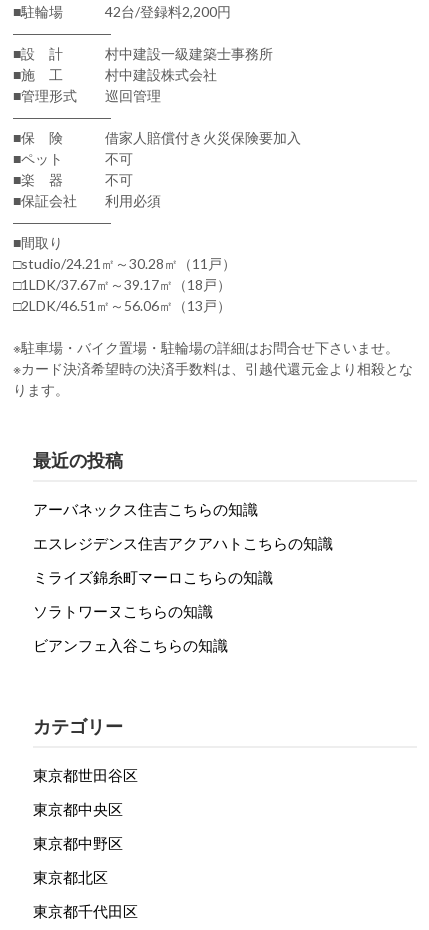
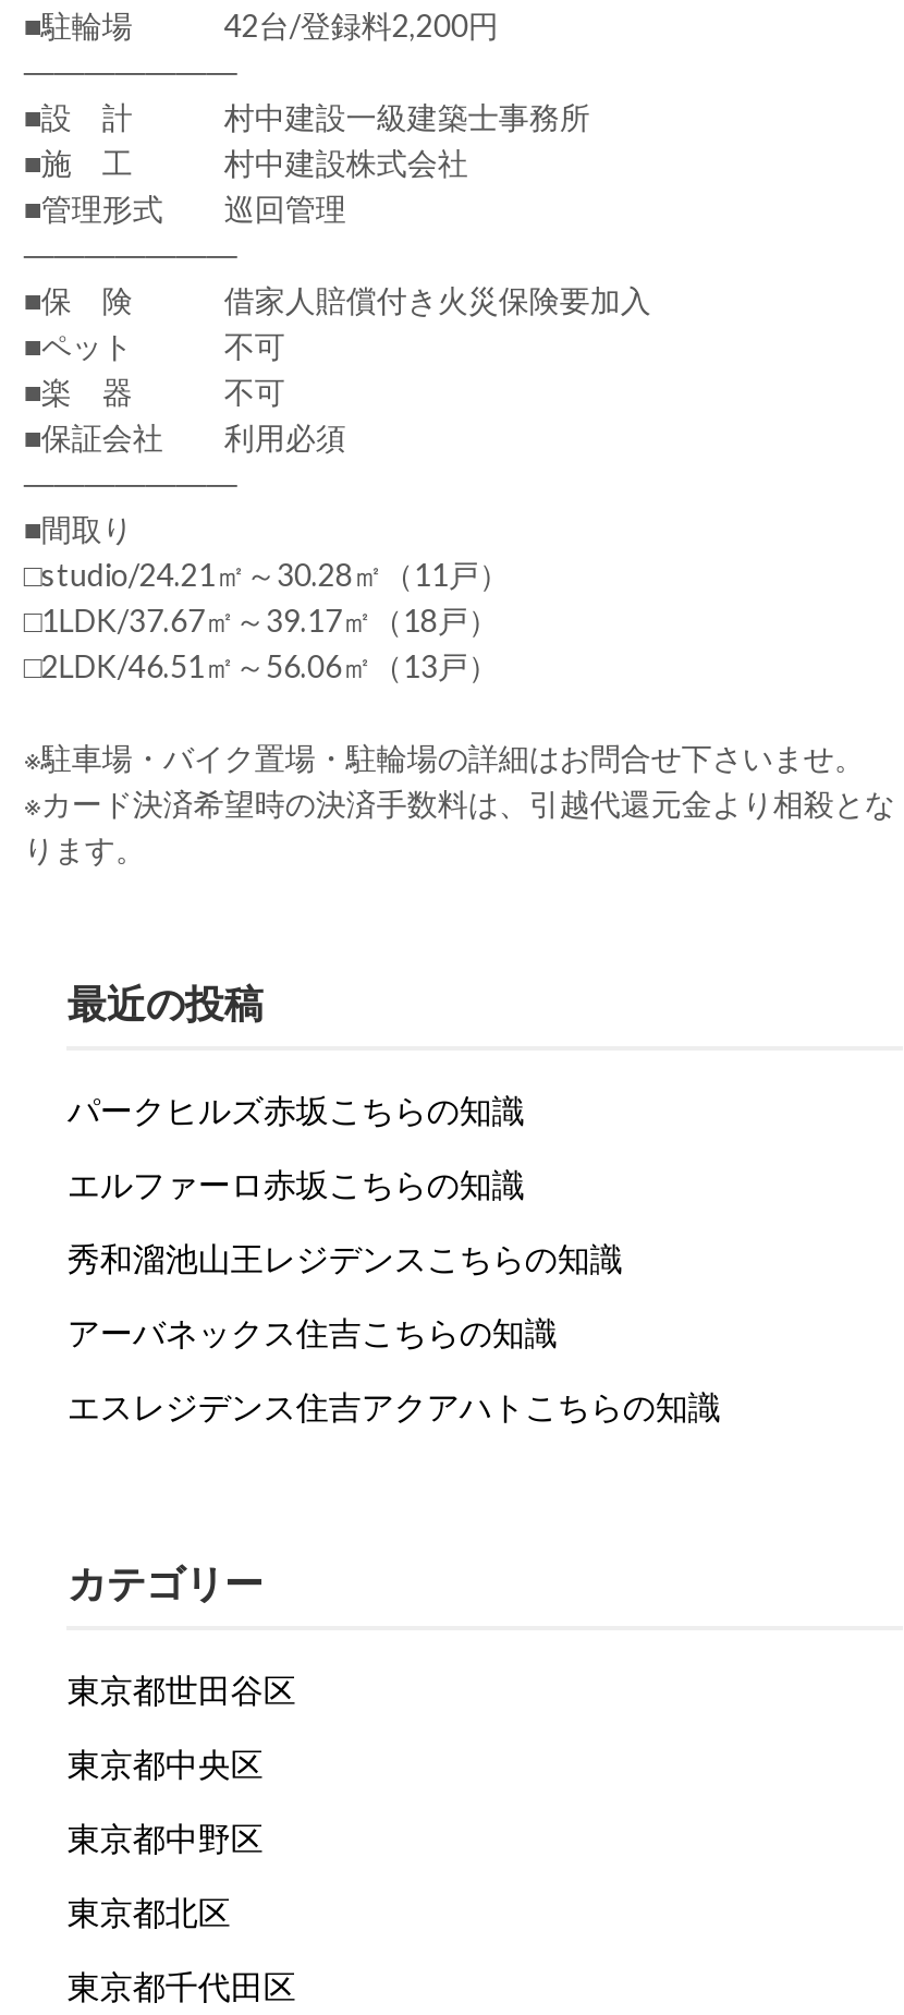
none -> [67,1090,623,1277] パークヒルズ赤坂こちらの知識 | エルファーロ赤坂こちらの知識 | 秀和溜池山王レジデンスこちらの知識
moved [33,500,333,552] -> [67,1312,721,1426]: アーバネックス住吉こちらの知識 | エスレジデンス住吉アクアハトこちらの知識
[33,568,273,654] ミライズ錦糸町マーロこちらの知識 | ソラトワーヌこちらの知識 | ビアンフェ入谷こちらの知識 -> none

